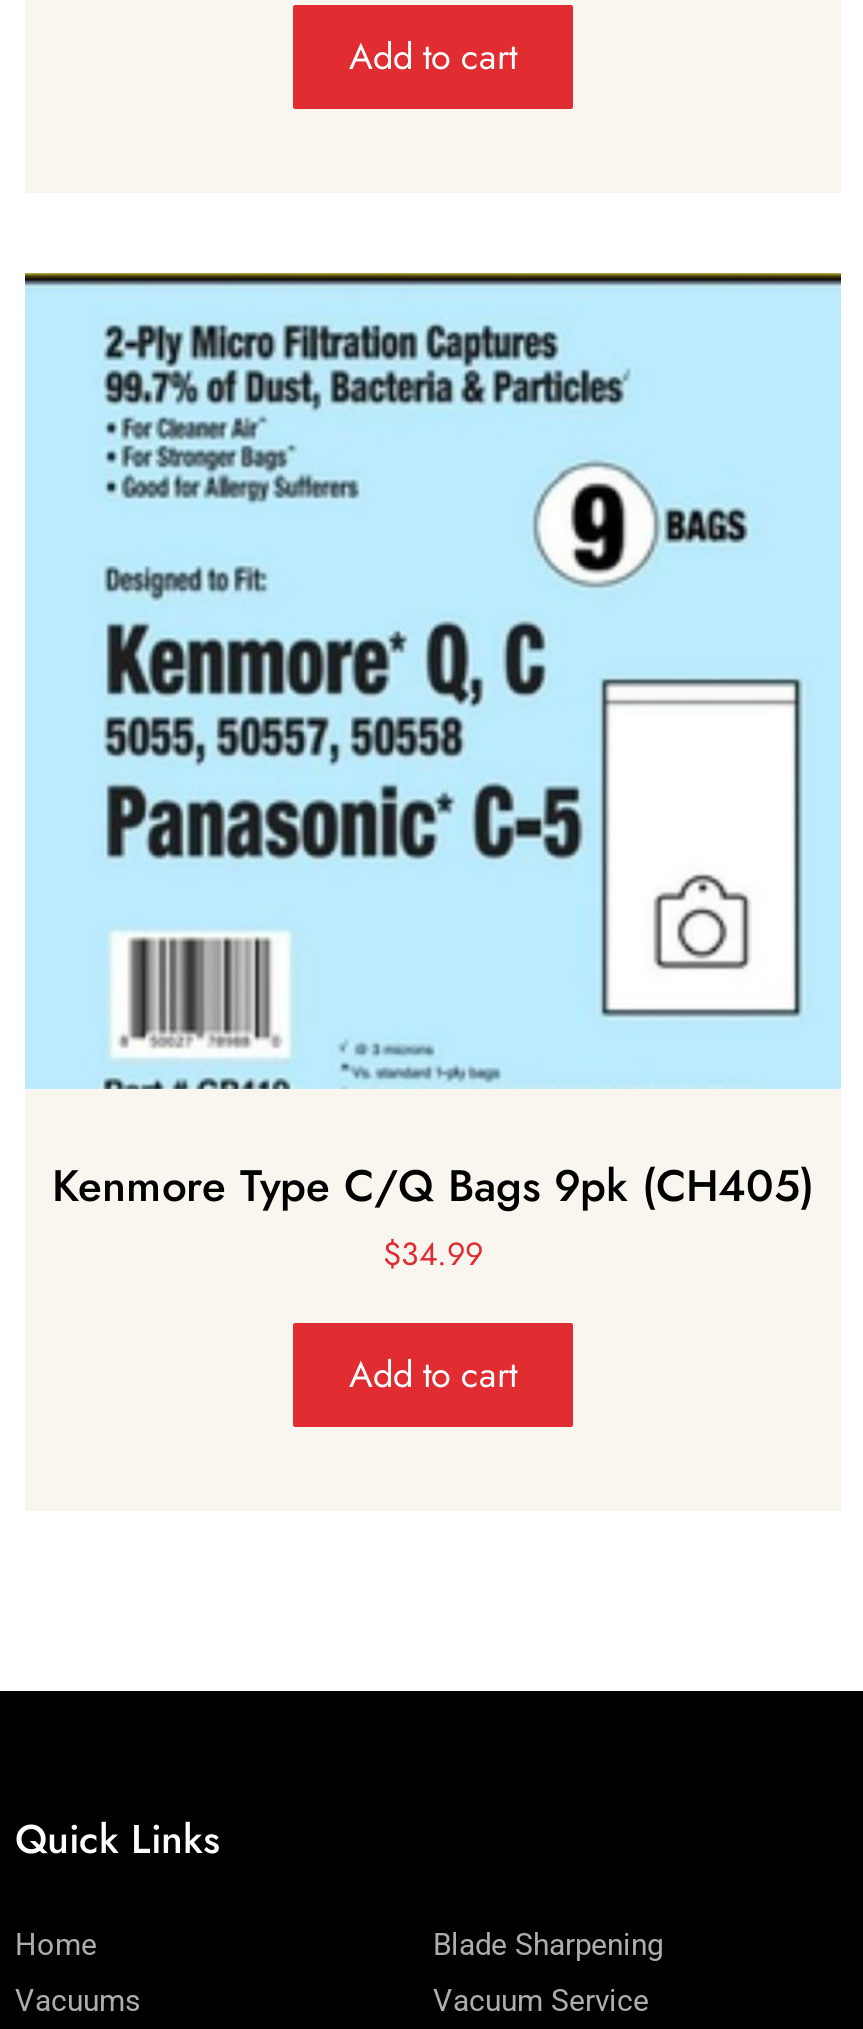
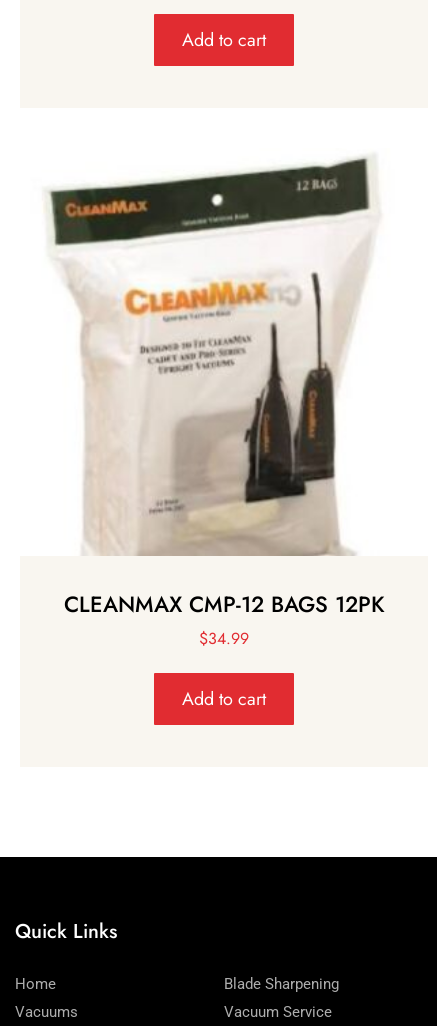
[23,271,843,1218] [image] | Kenmore Type C/Q Bags 9pk (CH405) -> [20,148,428,620] [image] | CLEANMAX CMP-12 BAGS 12PK

